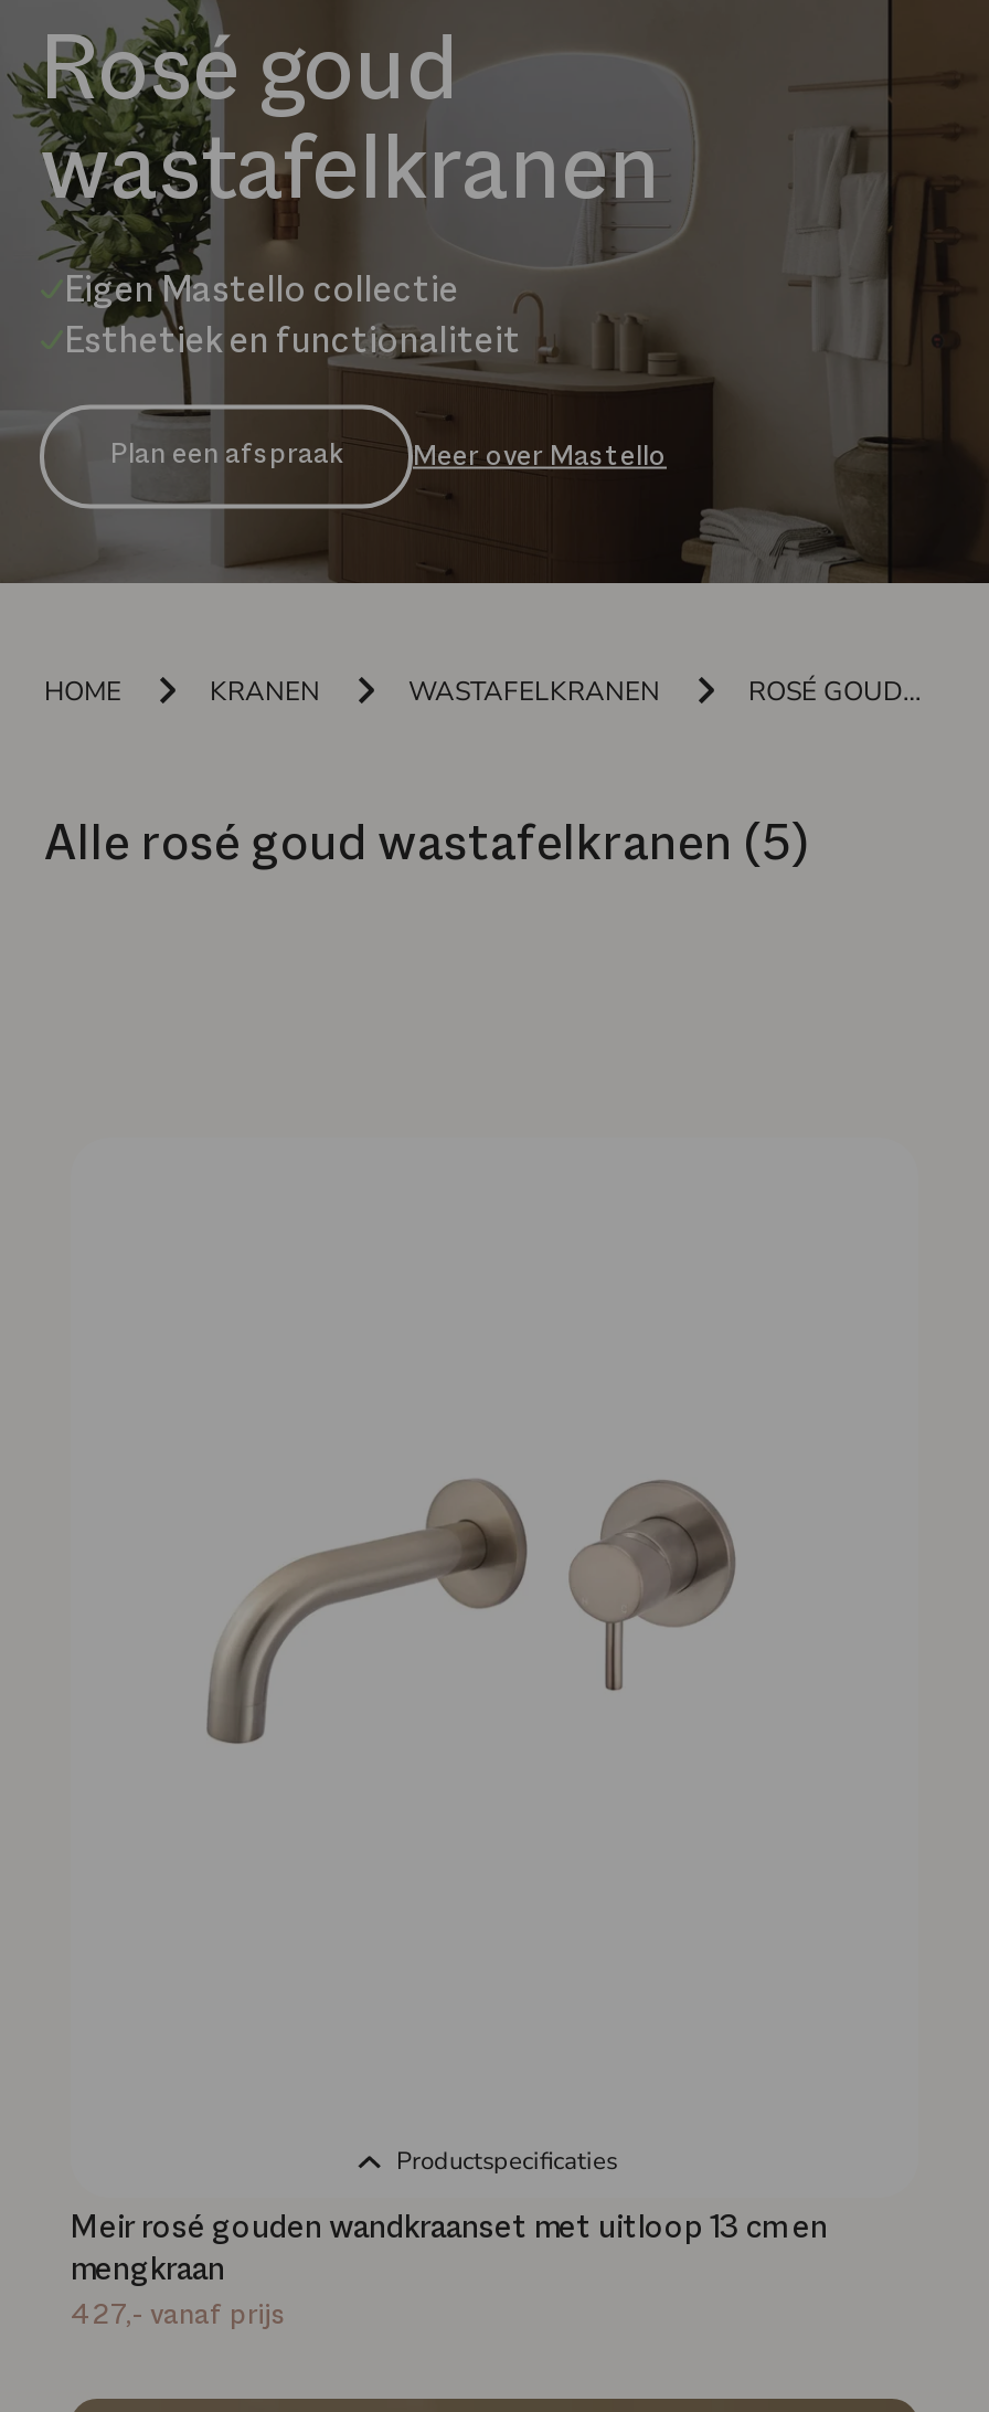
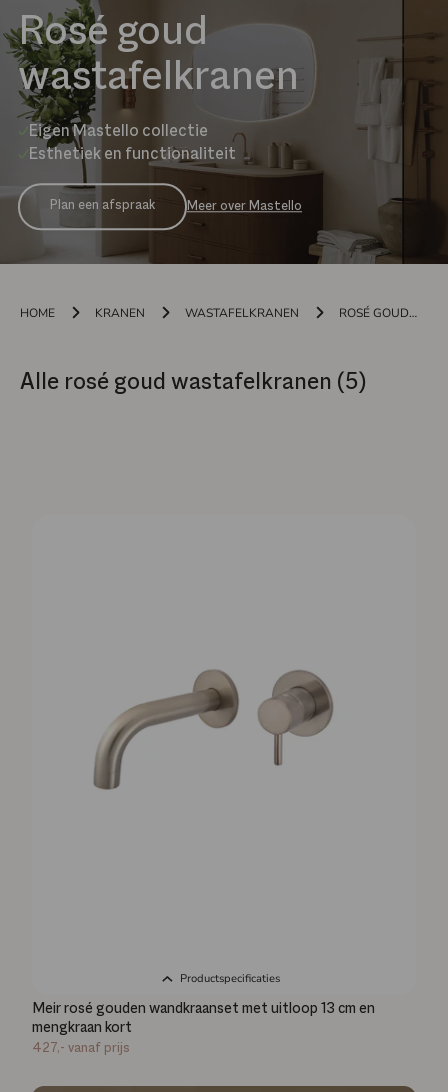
[71,2253,225,2288] mengkraan -> [32,1020,132,1036] mengkraan kort

